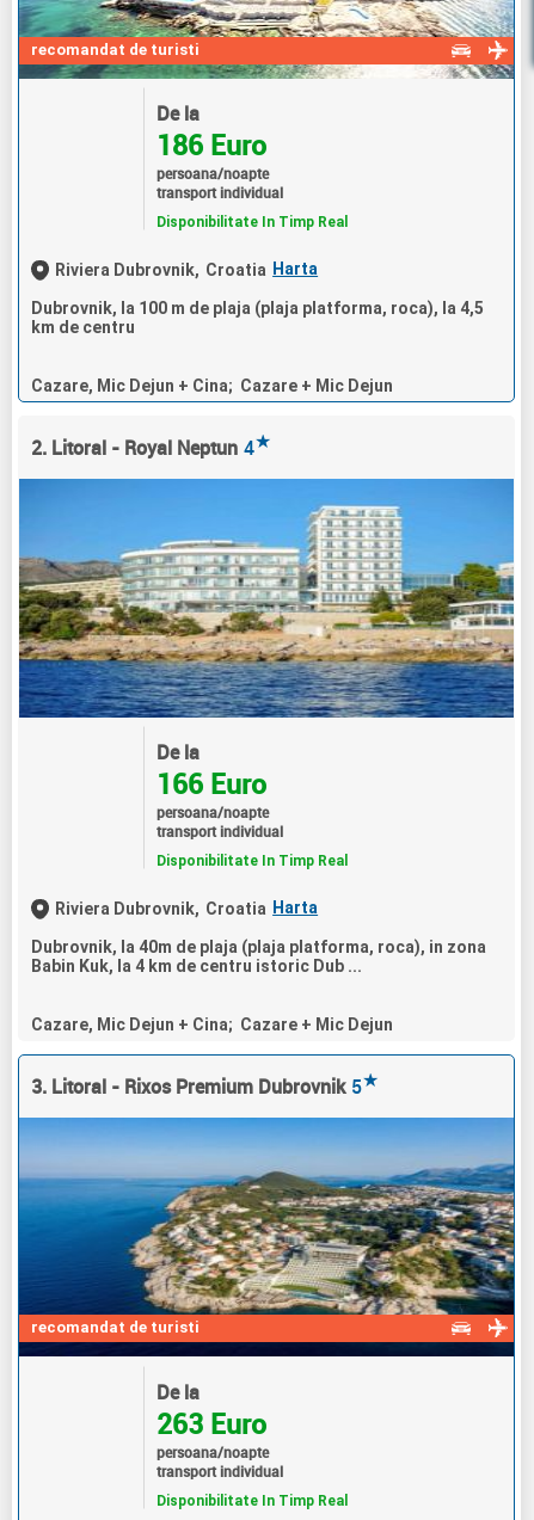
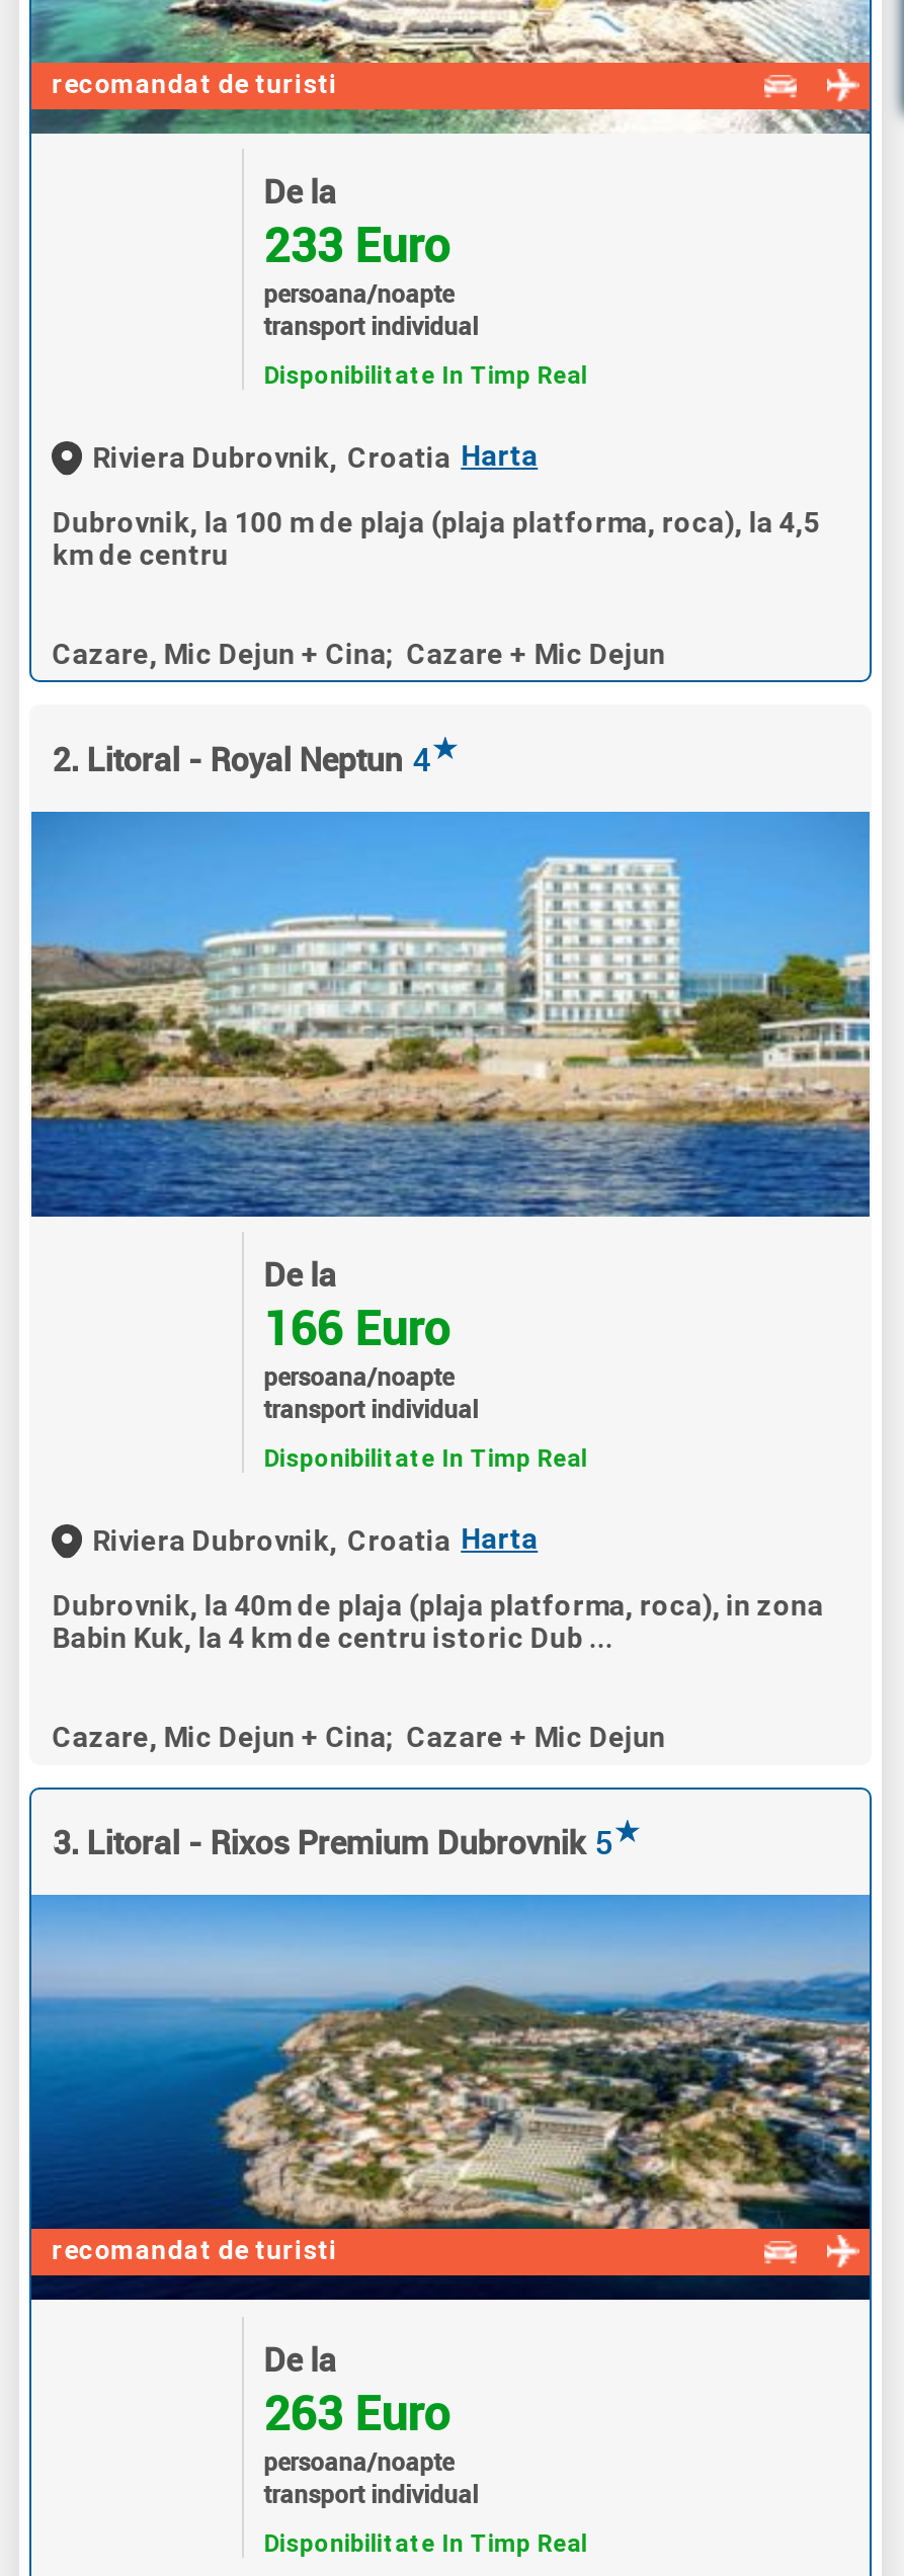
[156,126,266,163] 186 Euro -> [263,214,450,277] 233 Euro

